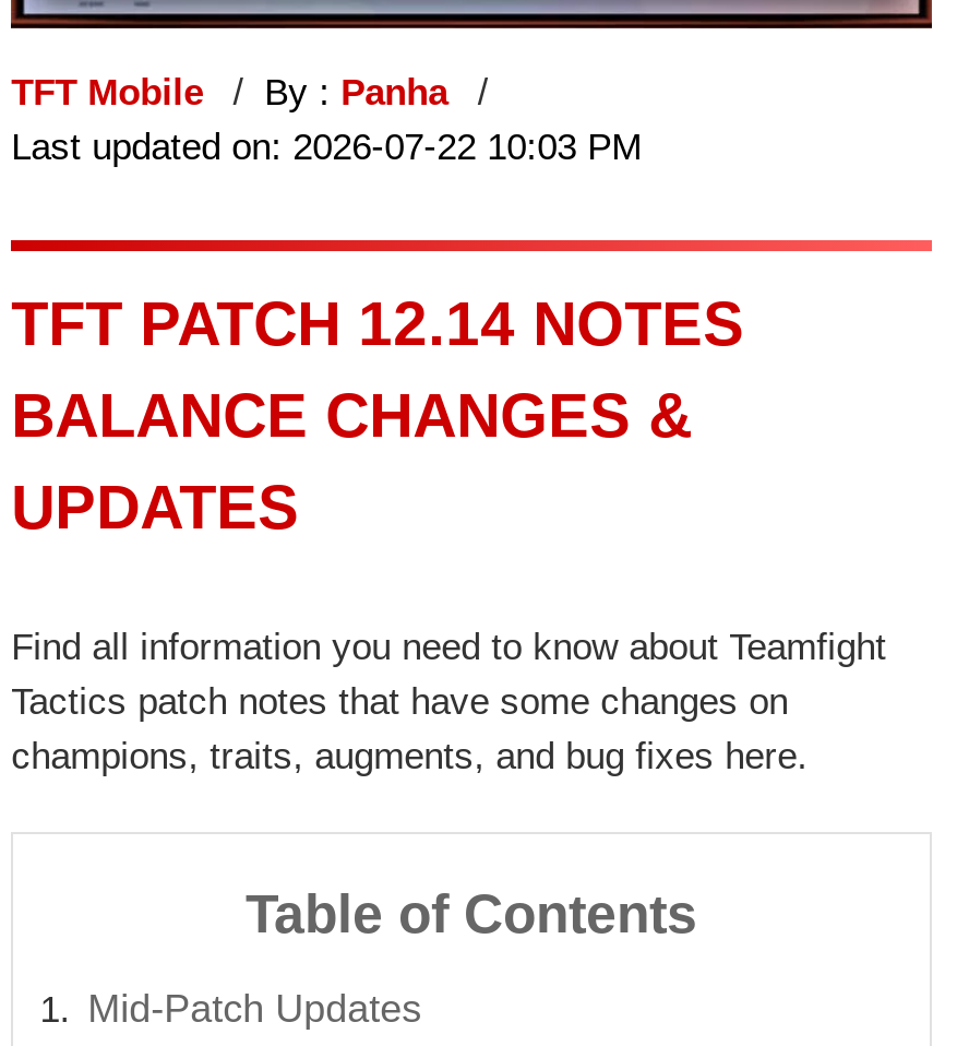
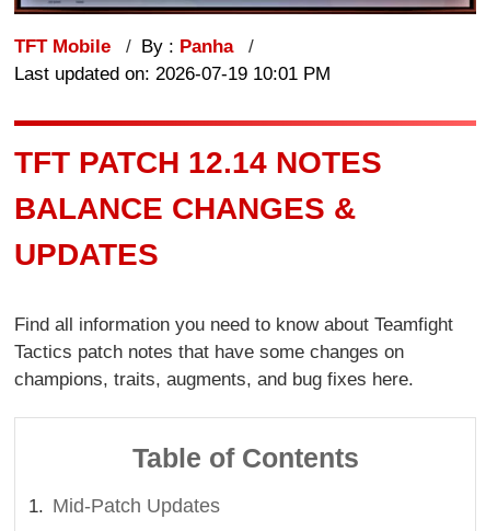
[11,126,642,168] Last updated on: 2026-07-22 10:03 PM -> [14,63,331,84] Last updated on: 2026-07-19 10:01 PM

